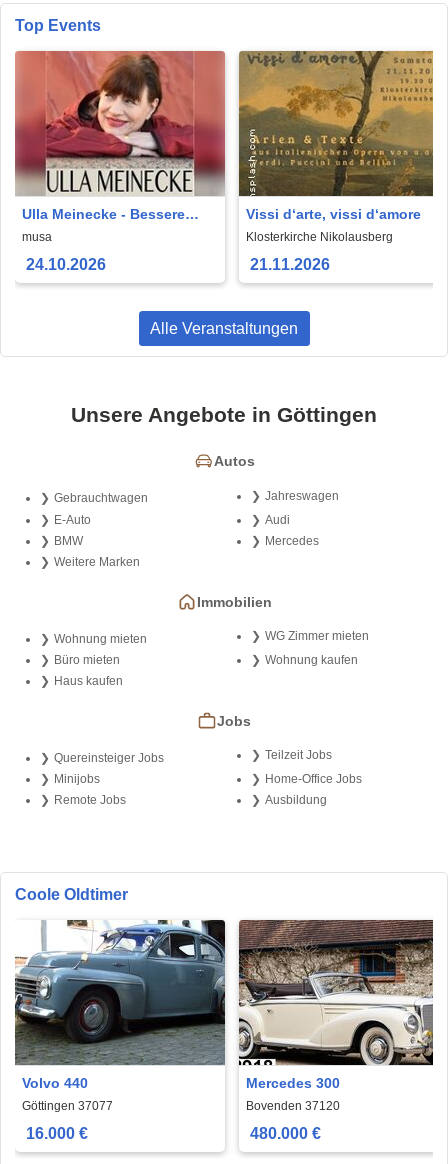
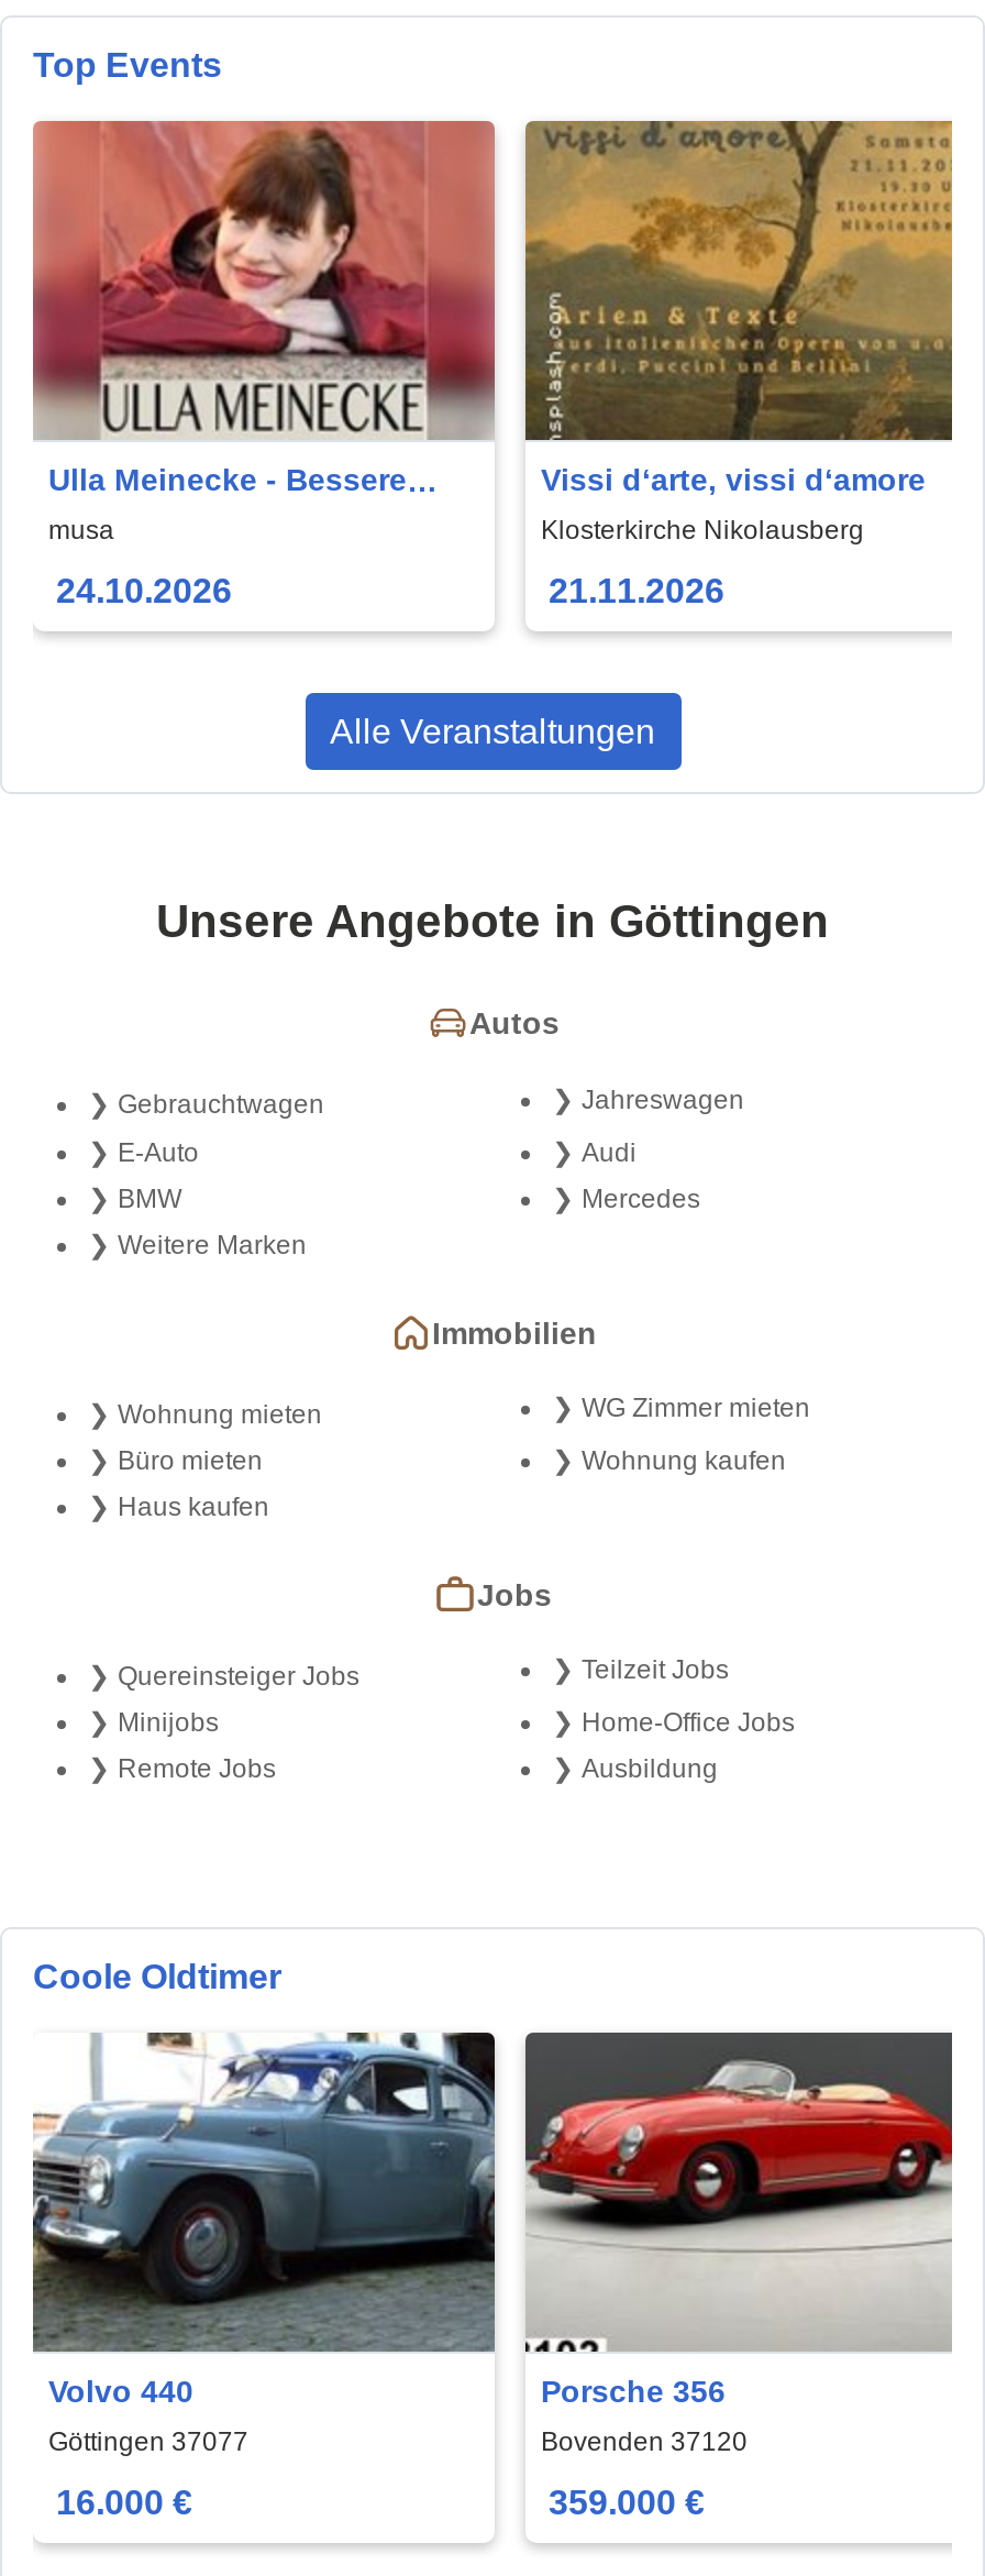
[238,920,434,1091] [image] | Mercedes 300 -> [525,2033,954,2410] [image] | Porsche 356
[249,1125,320,1142] 480.000 € -> [549,2483,705,2521] 359.000 €

